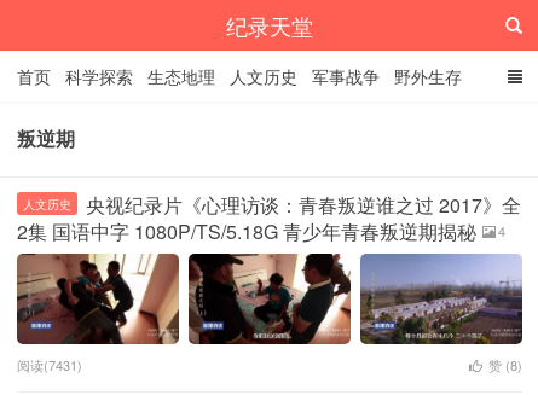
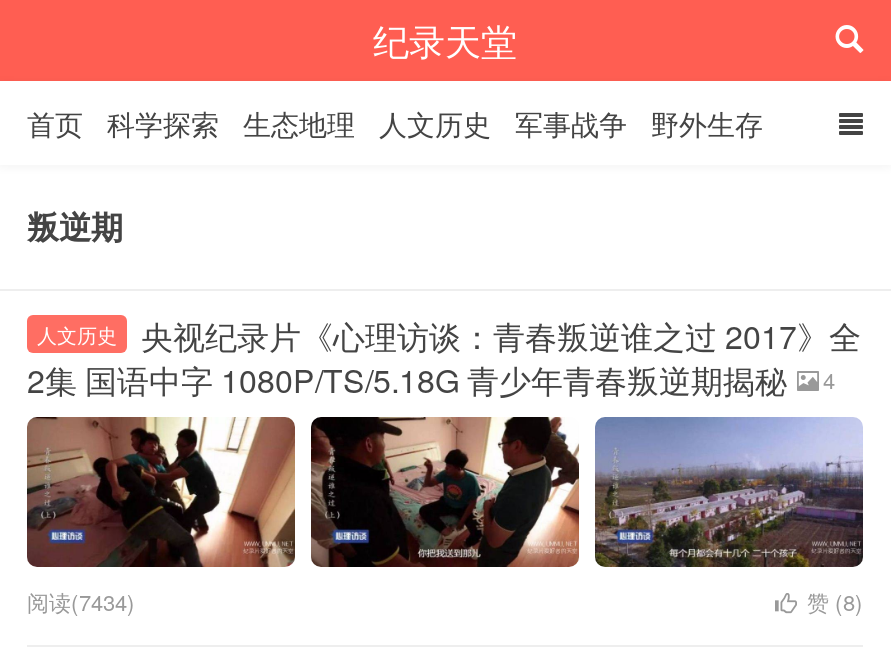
[17,356,82,375] 阅读(7431) -> [27,586,135,618] 阅读(7434)

